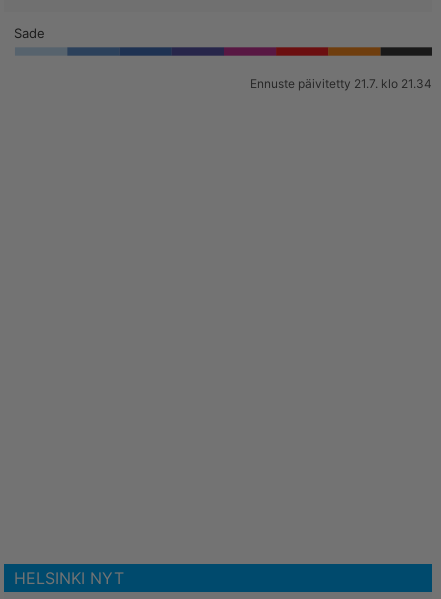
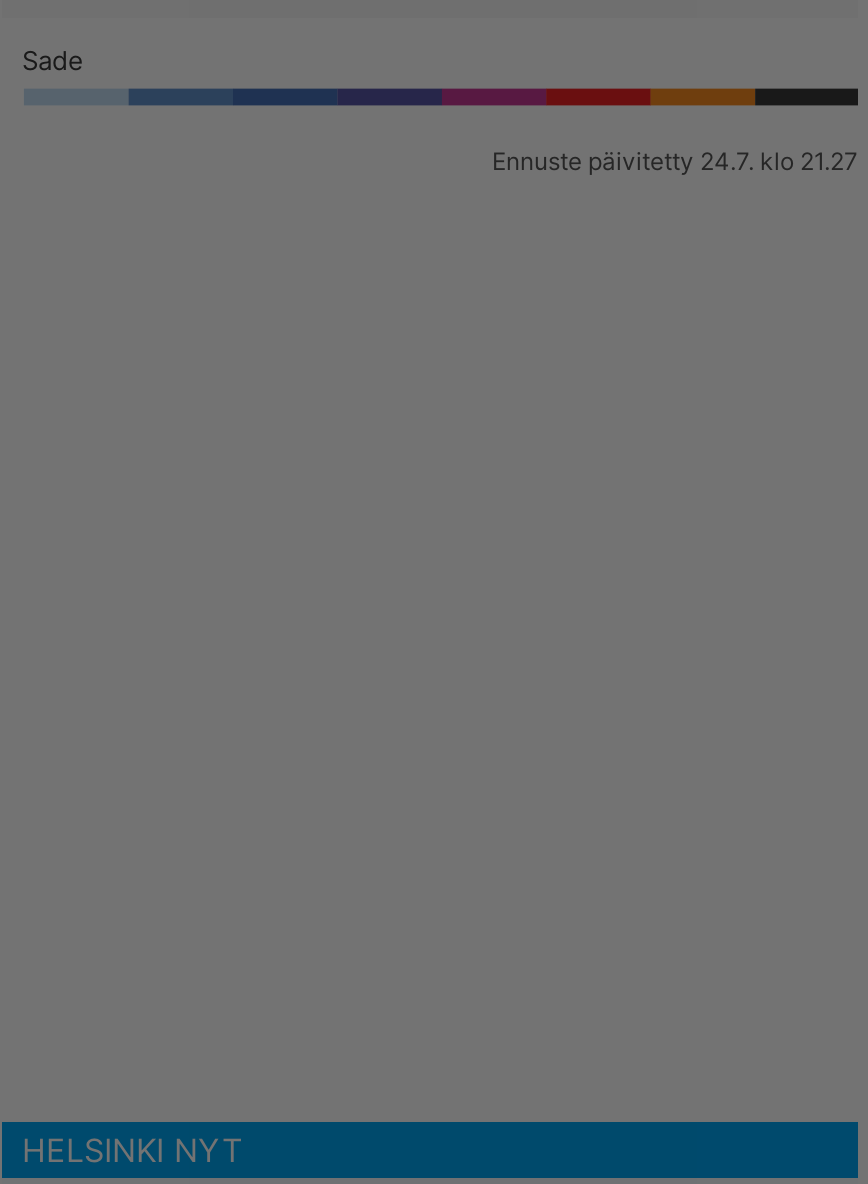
[250,76,432,91] Ennuste päivitetty 21.7. klo 21.34 -> [492,146,858,176] Ennuste päivitetty 24.7. klo 21.27

